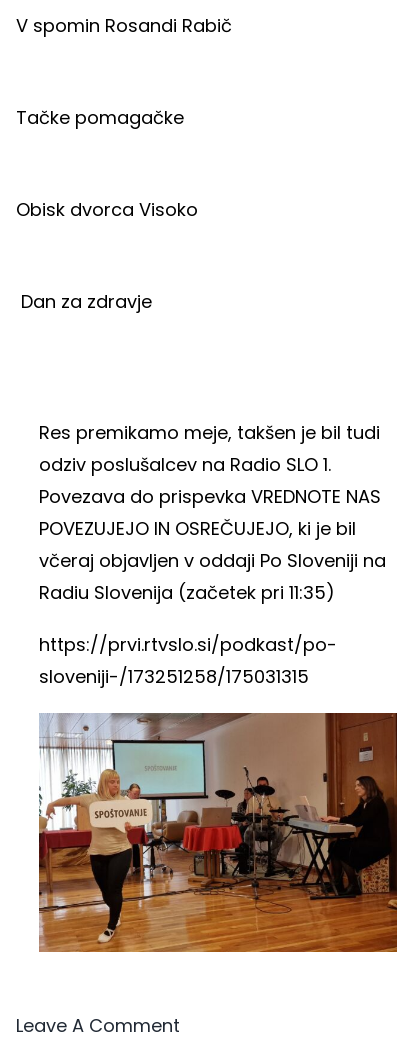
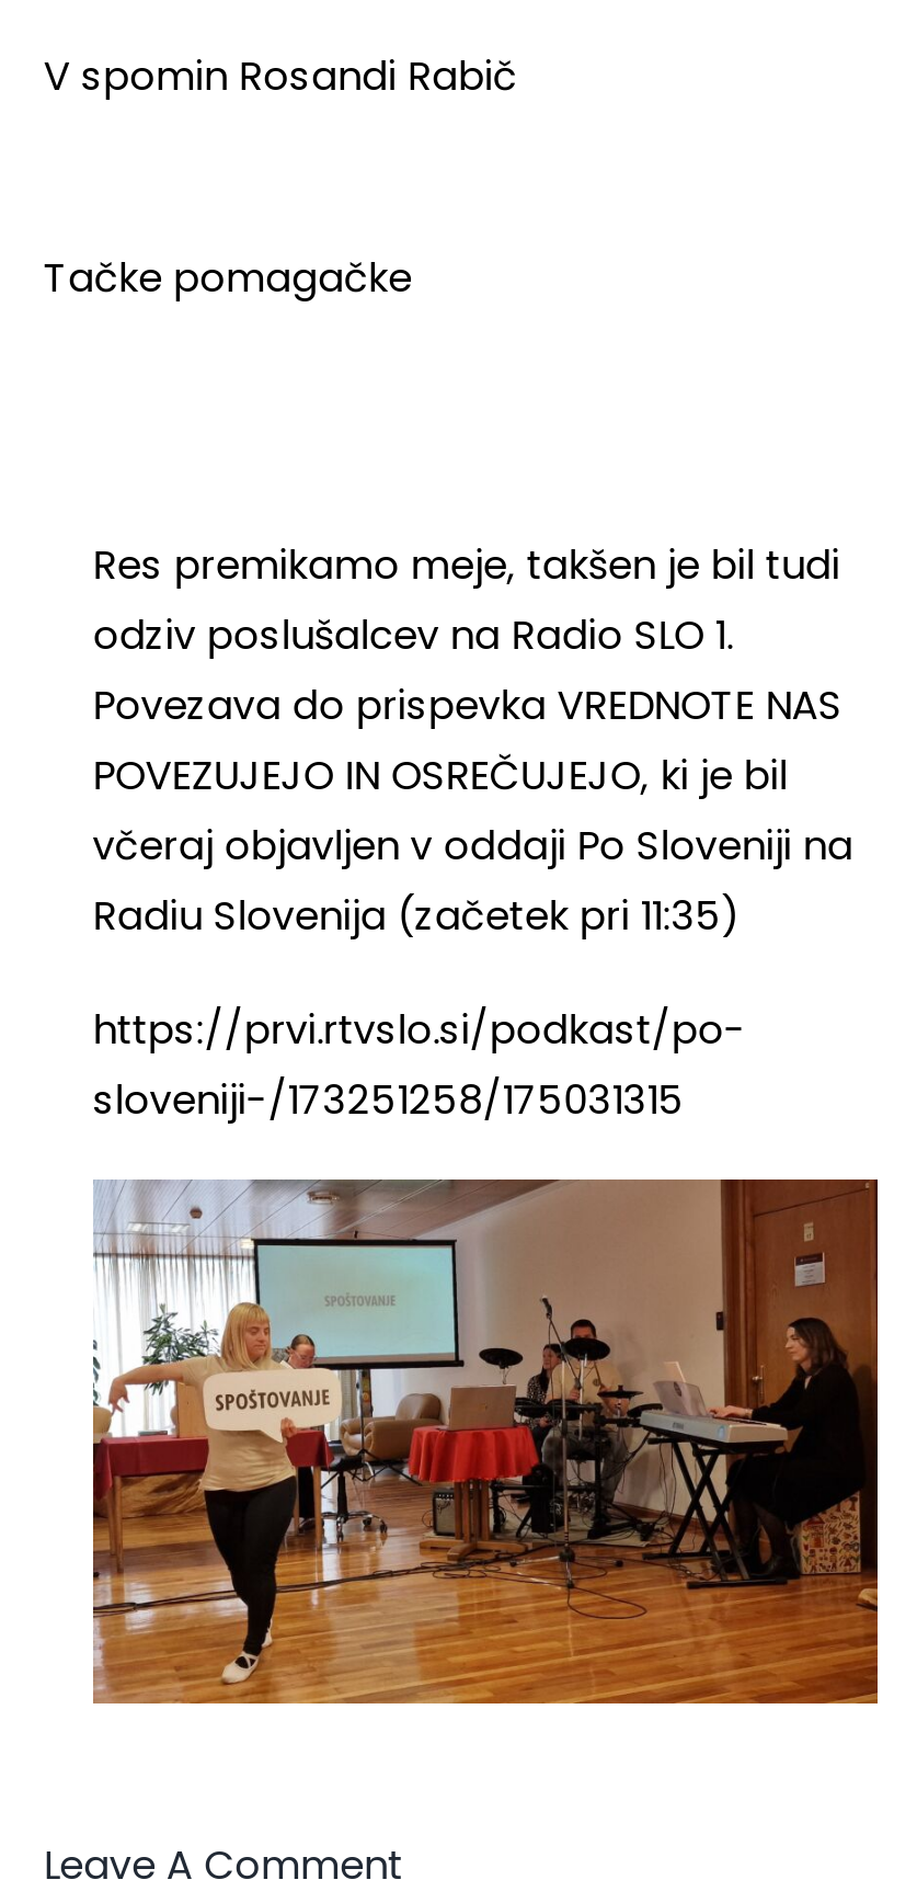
[16,197,198,222] Obisk dvorca Visoko -> none
[16,289,152,314] Dan za zdravje -> none

